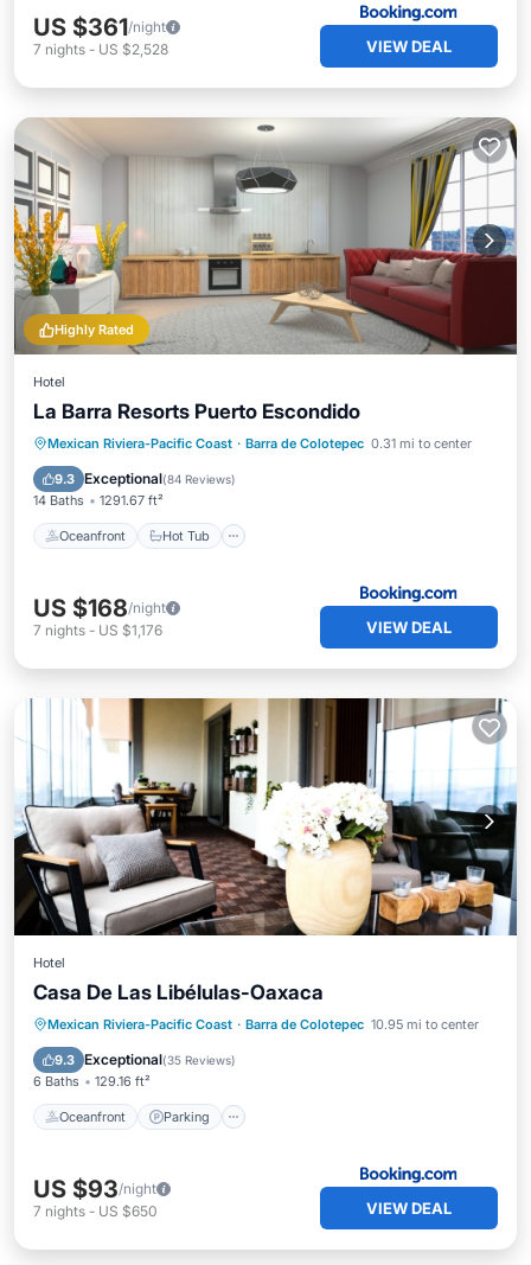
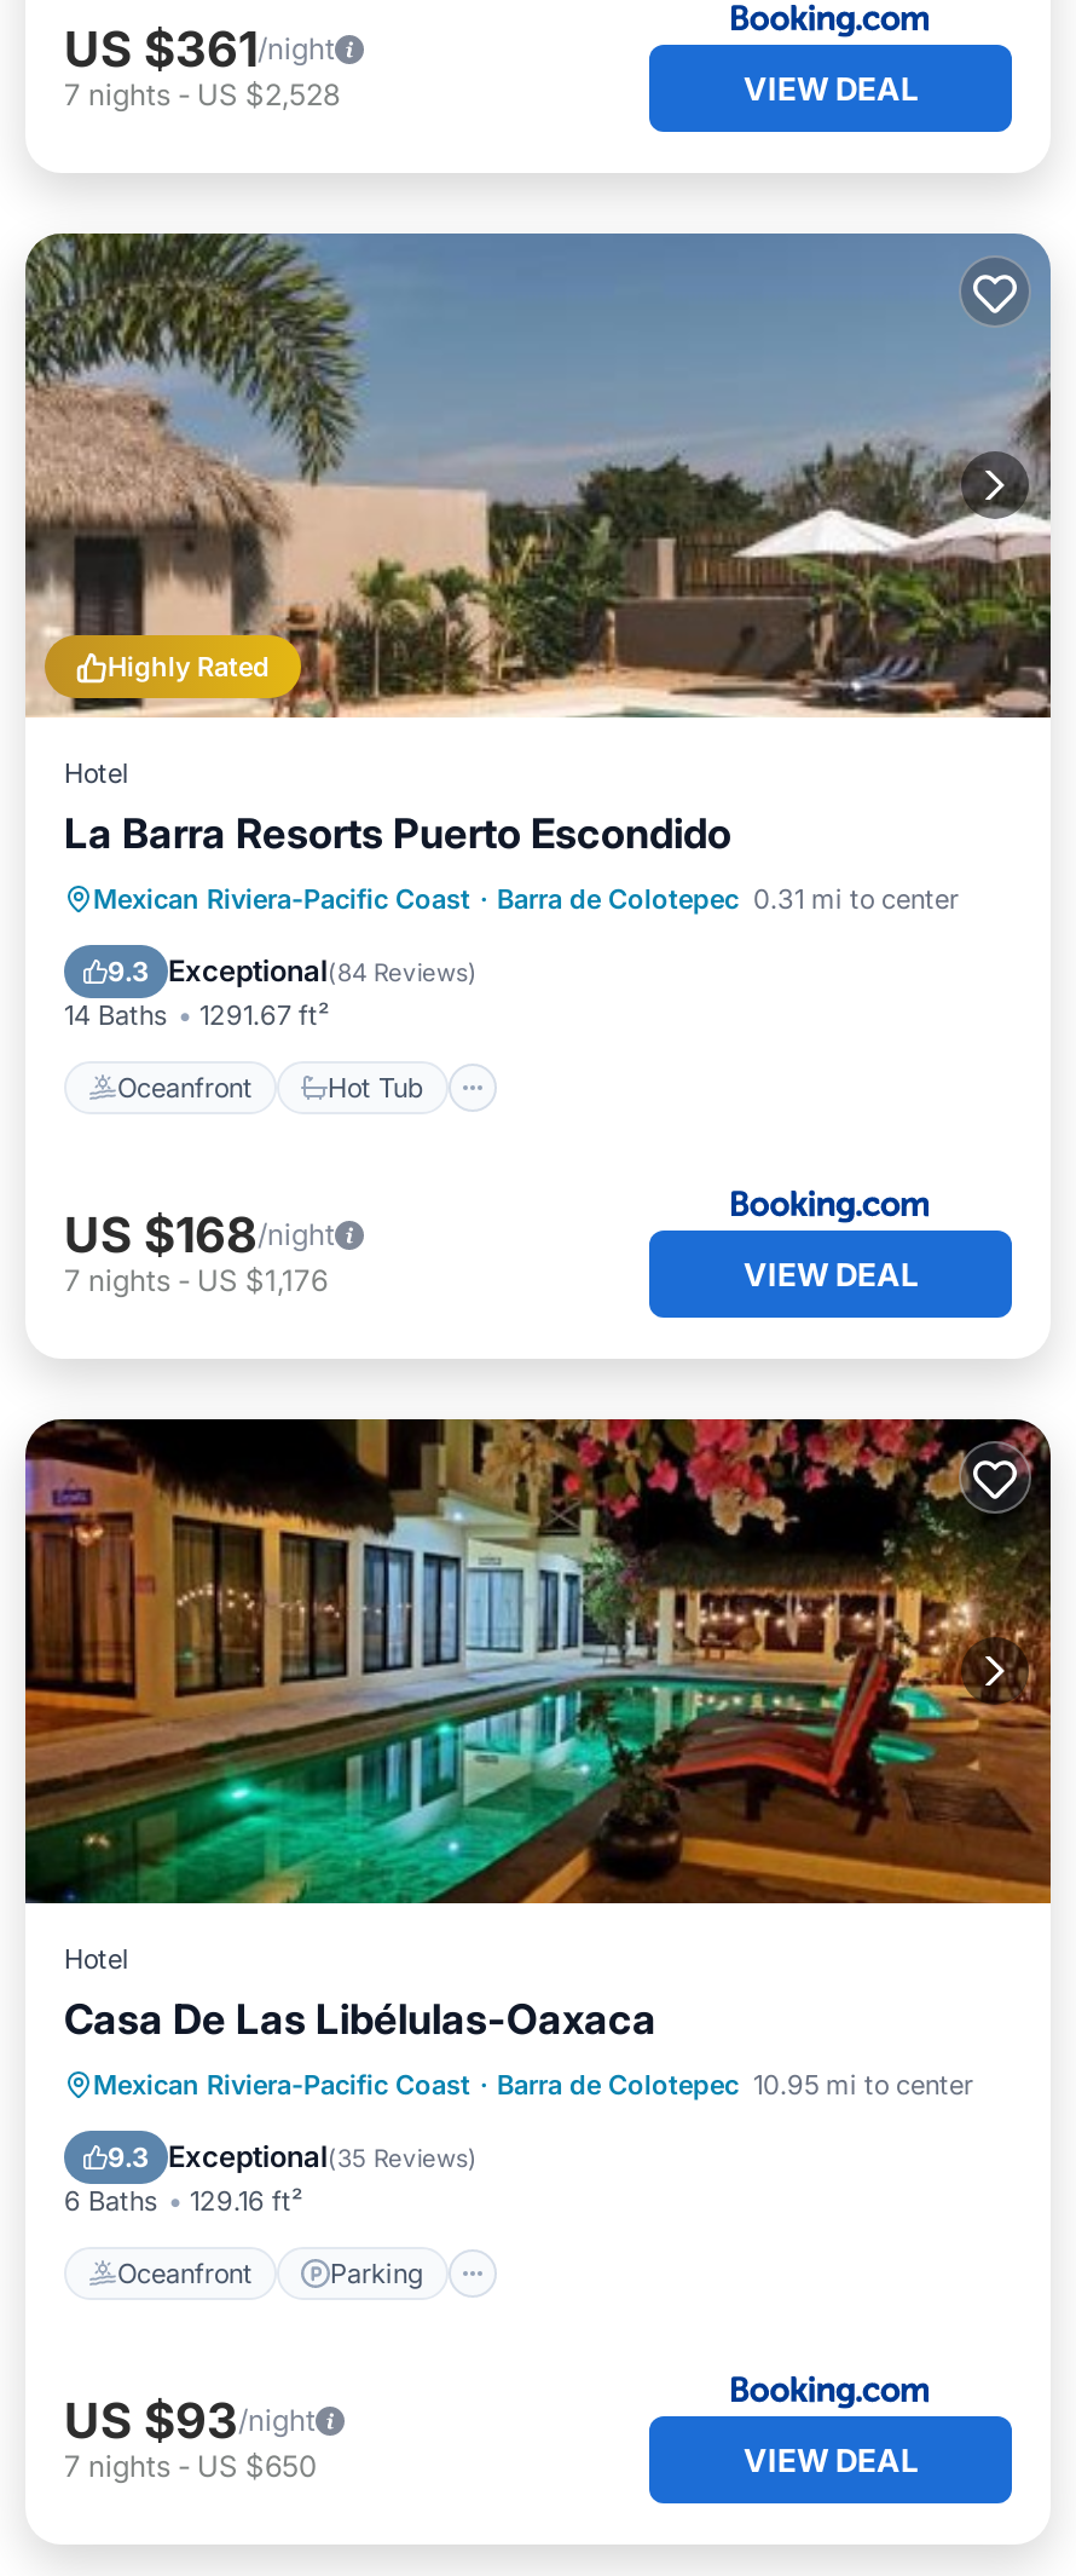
[13,117,518,356] [image] -> [23,231,1053,718] [image]
[13,697,518,937] [image] -> [23,1417,1053,1906] [image]

